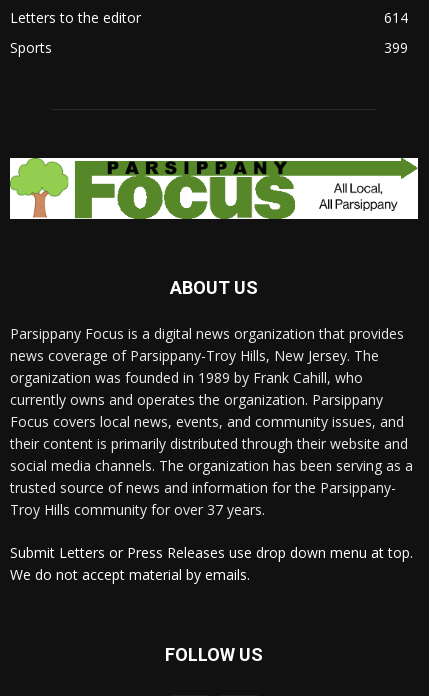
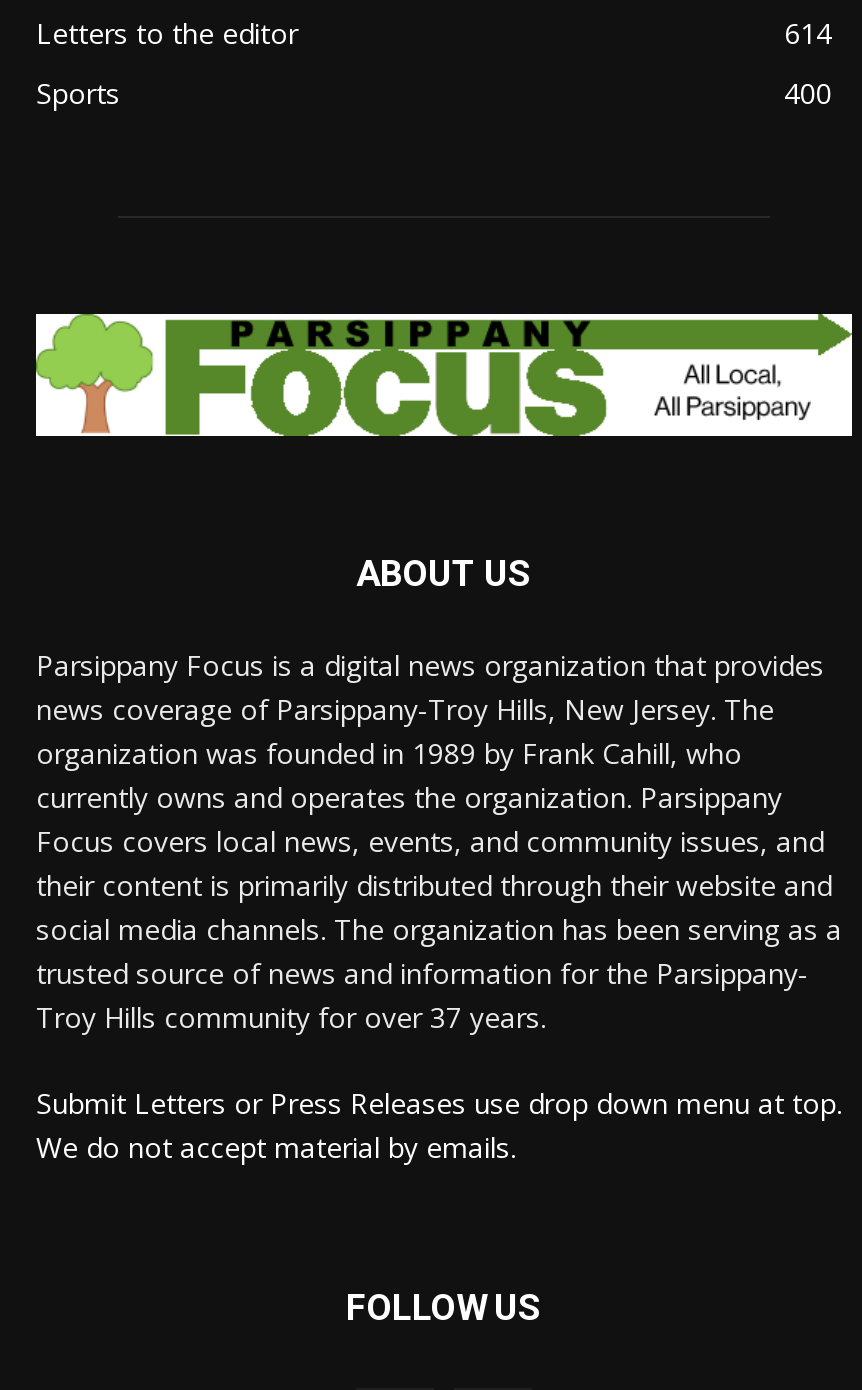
[384,38,408,57] 399 -> [784,73,832,111] 400

